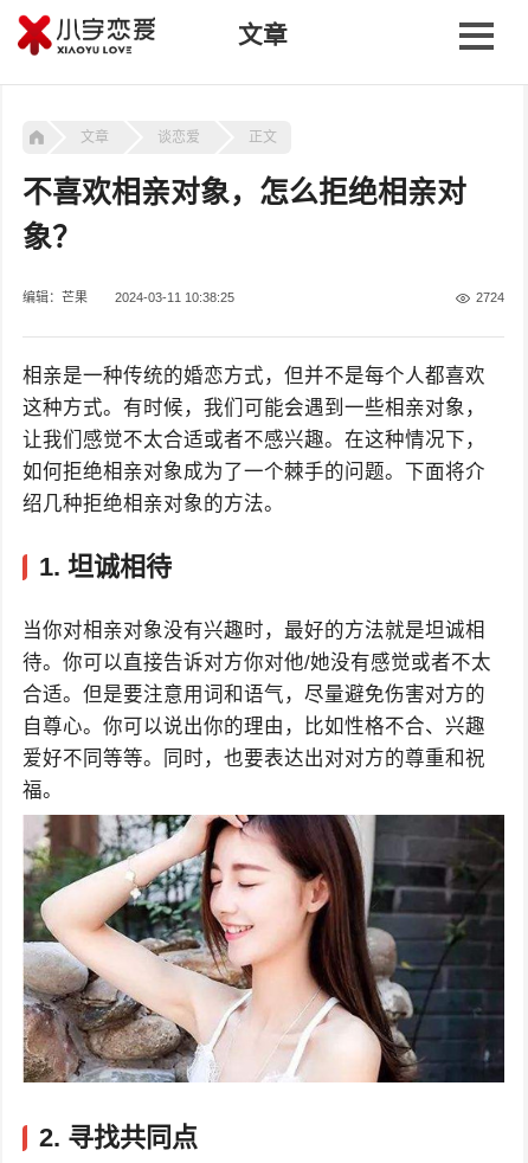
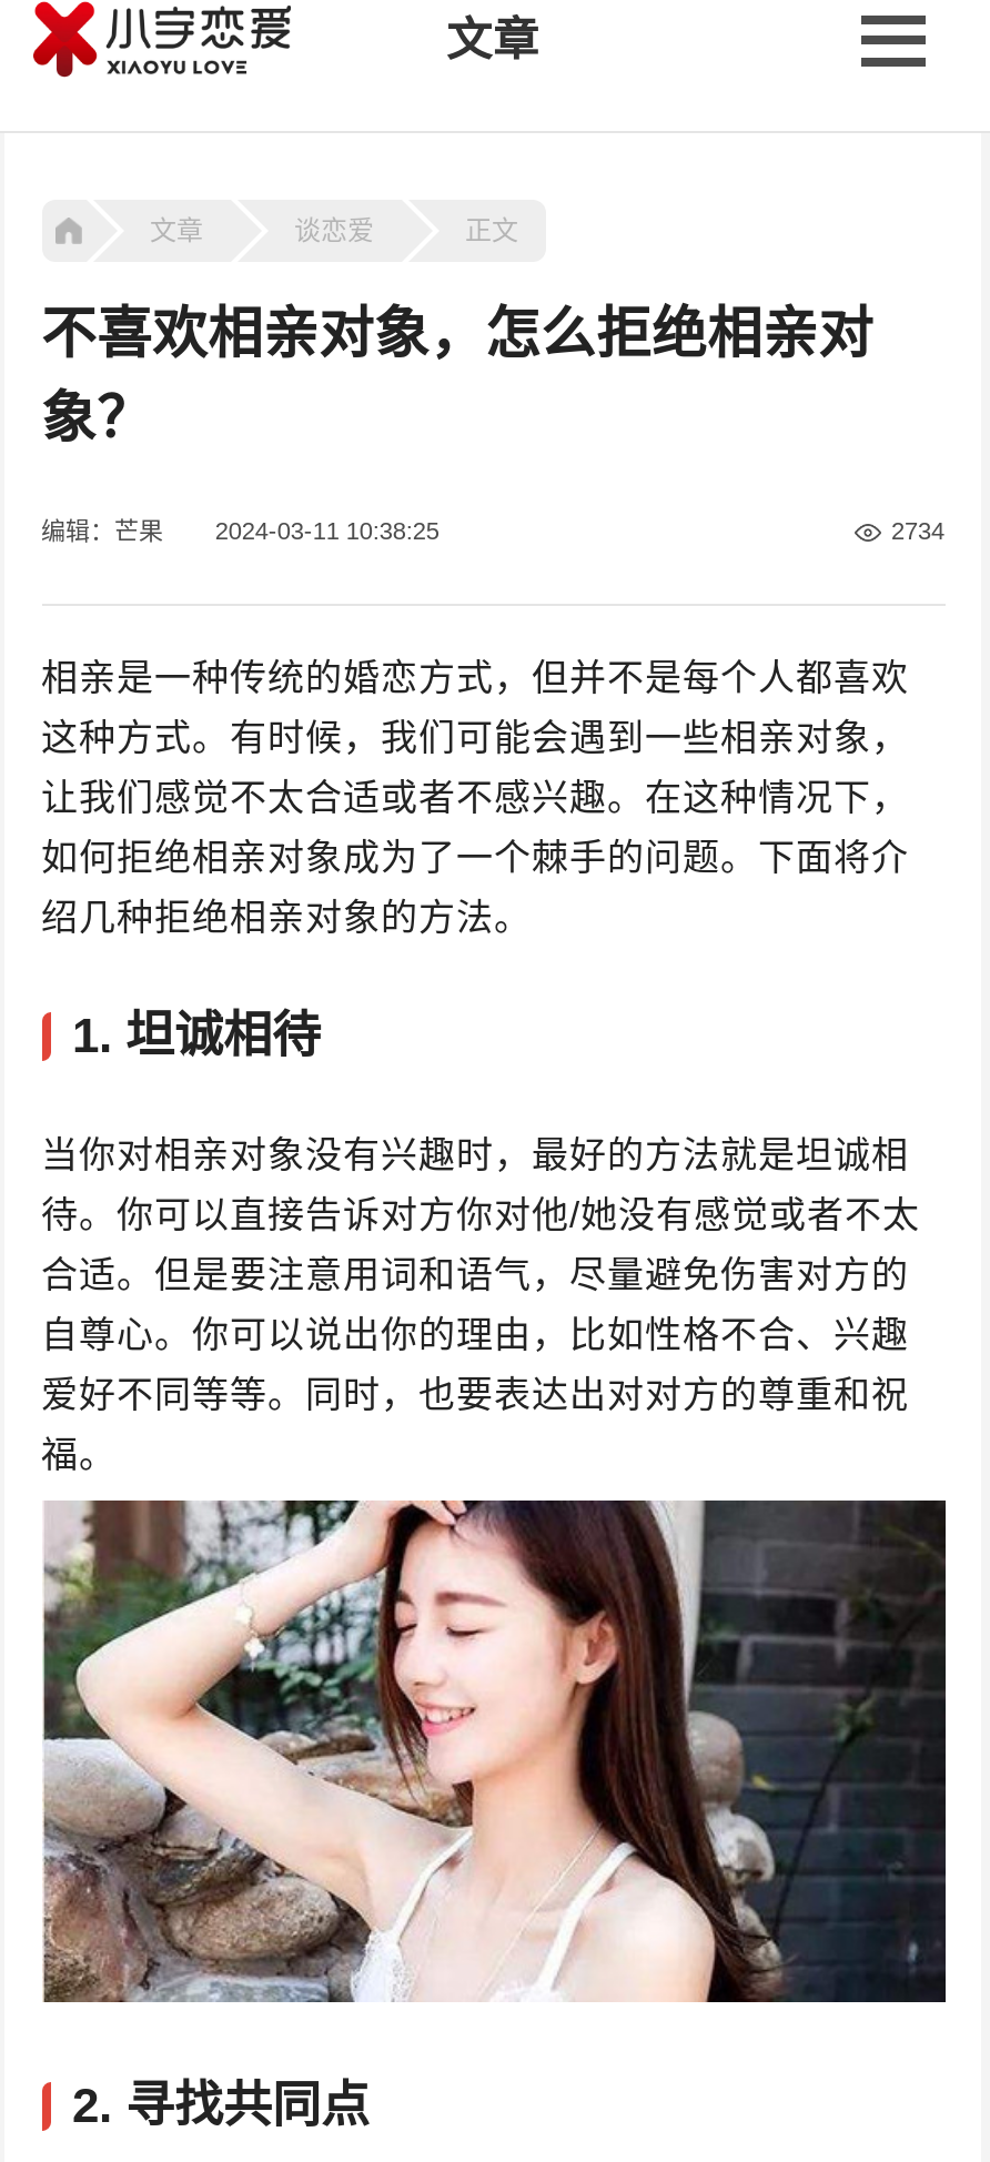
[475,290,504,304] 2724 -> [891,517,944,544] 2734

